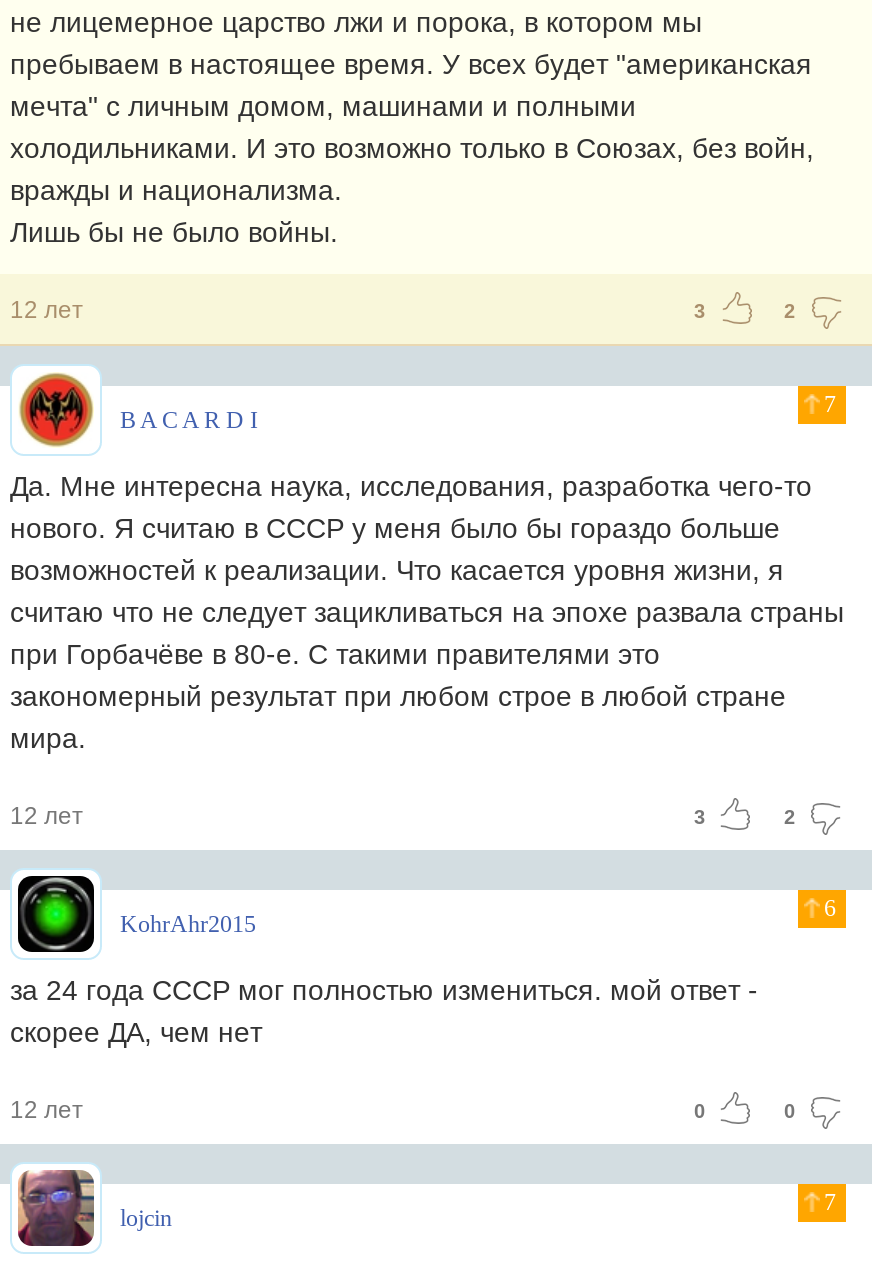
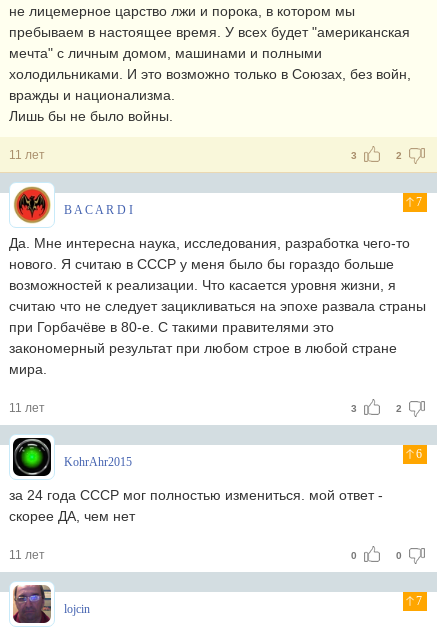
[10,296,84,324] 12 лет -> [9,148,45,162] 11 лет
[10,802,84,830] 12 лет -> [9,401,45,415] 11 лет
[10,1096,84,1124] 12 лет -> [9,548,45,562] 11 лет

